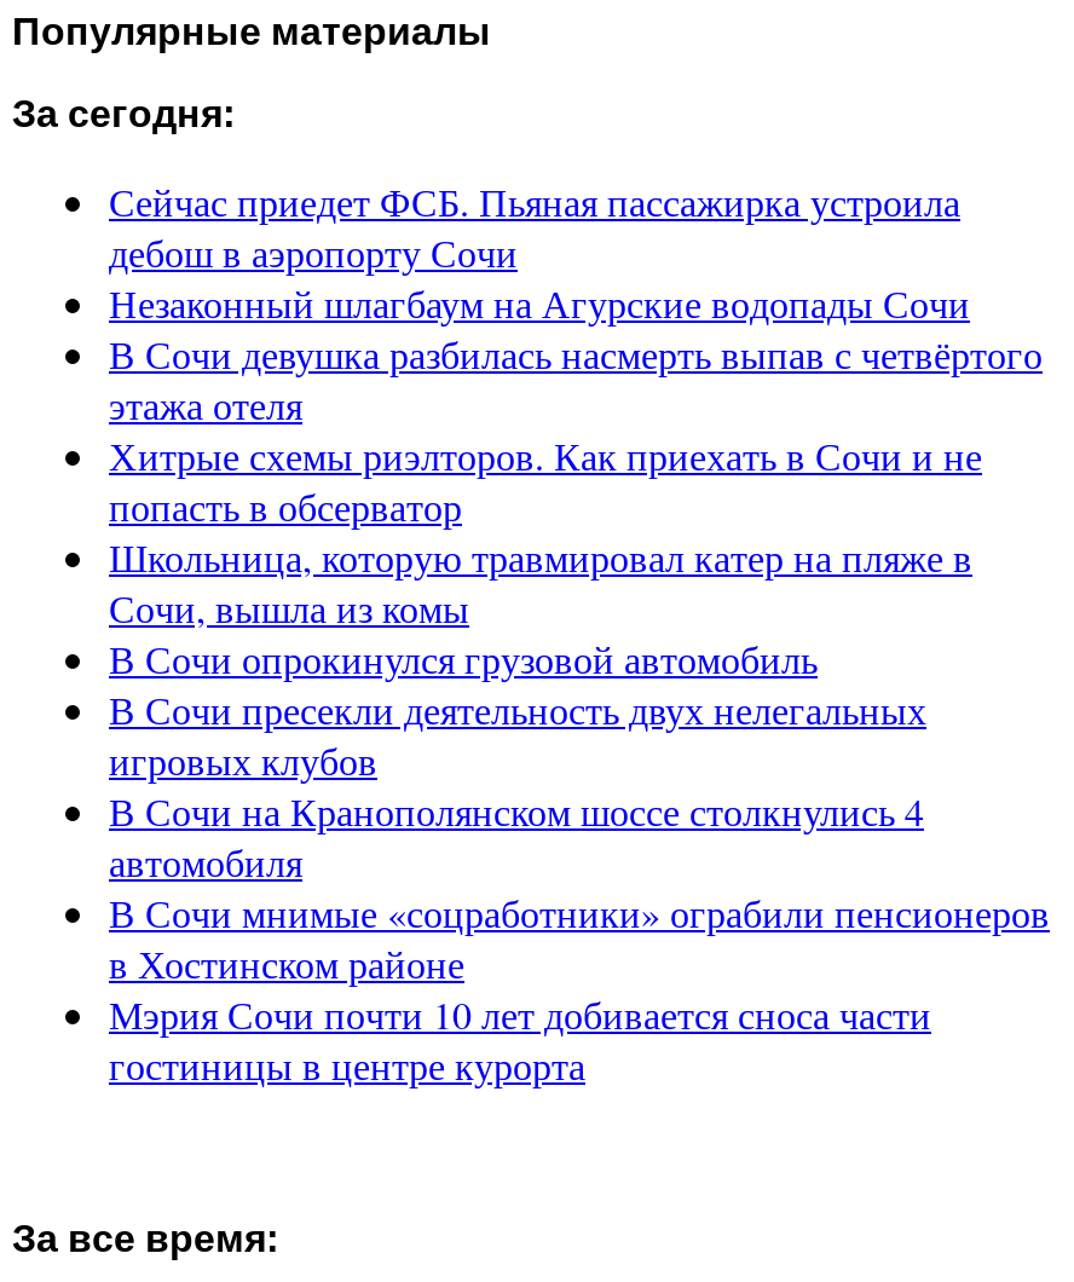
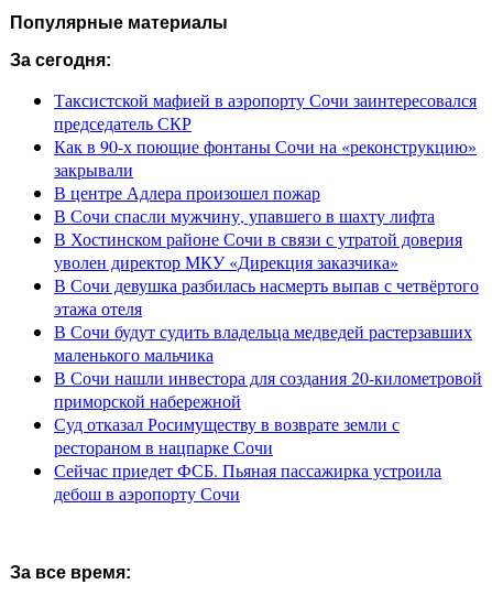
moved [109,175,960,276] -> [54,458,441,504]: Сейчас приедет ФСБ. Пьяная пассажирка устроила | дебош в аэропорту Сочи
[109,276,970,327] Незаконный шлагбаум на Агурские водопады Сочи -> [54,88,477,273] Таксистской мафией в аэропорту Сочи заинтересовался | председатель СКР | Как в 90-х поющие фонтаны Сочи на «реконструкцию» | закрывали | В центре Адлера произошел пожар | В Сочи спасли мужчину, упавшего в шахту лифта | В Хостинском районе Сочи в связи с утратой доверия | уволен директор МКУ «Дирекция заказчика»
moved [109,327,1043,429] -> [54,273,479,319]: В Сочи девушка разбилась насмерть выпав с четвёртого | этажа отеля
[109,429,1050,1089] Хитрые схемы риэлторов. Как приехать в Сочи и не | попасть в обсерватор | Школьница, которую травмировал катер на пляже в | Сочи, вышла из комы | В Сочи опрокинулся грузовой автомобиль | В Сочи пресекли деятельность двух нелегальных | игровых клубов | В Сочи на Кранополянском шоссе столкнулись 4 | автомобиля | В Сочи мнимые «соцработники» ограбили пенсионеров | в Хостинском районе | Мэрия Сочи почти 10 лет добивается сноса части | гостиницы в центре курорта -> [54,319,482,458] В Сочи будут судить владельца медведей растерзавших | маленького мальчика | В Сочи нашли инвестора для создания 20-километровой | приморской набережной | Суд отказал Росимуществу в возврате земли с | рестораном в нацпарке Сочи

